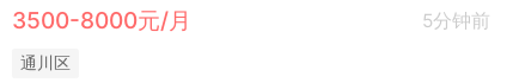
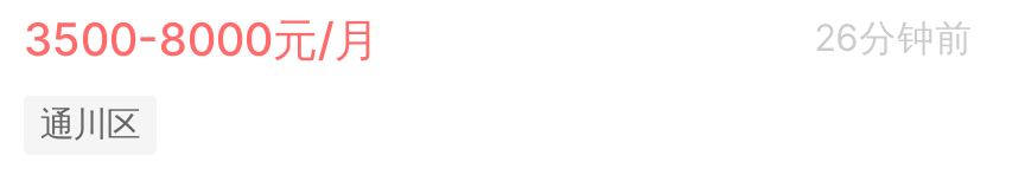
[422,9,490,32] 5分钟前 -> [814,17,973,62] 26分钟前

